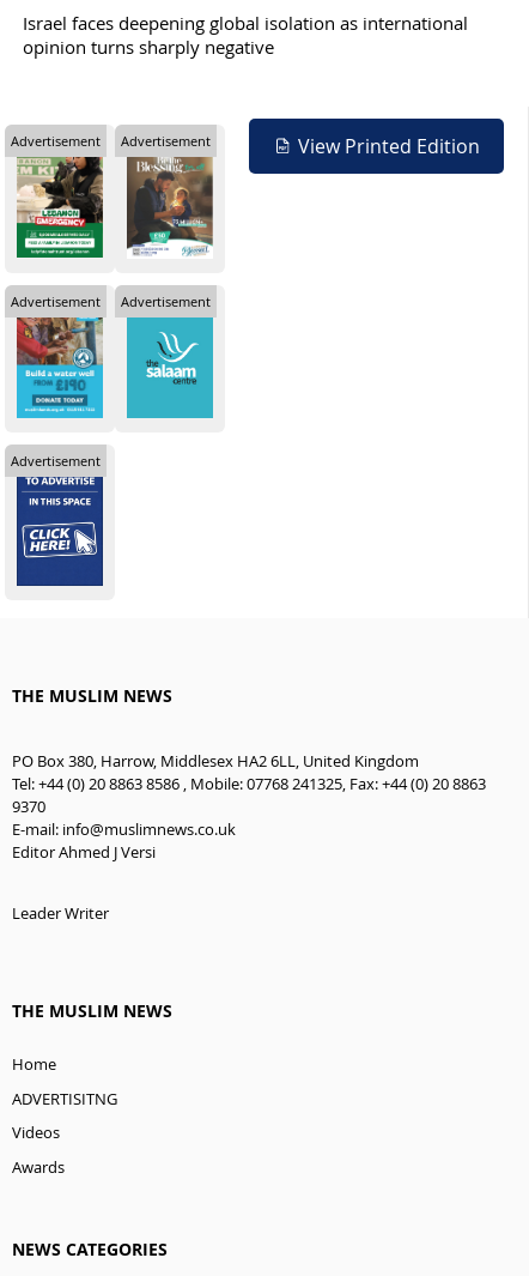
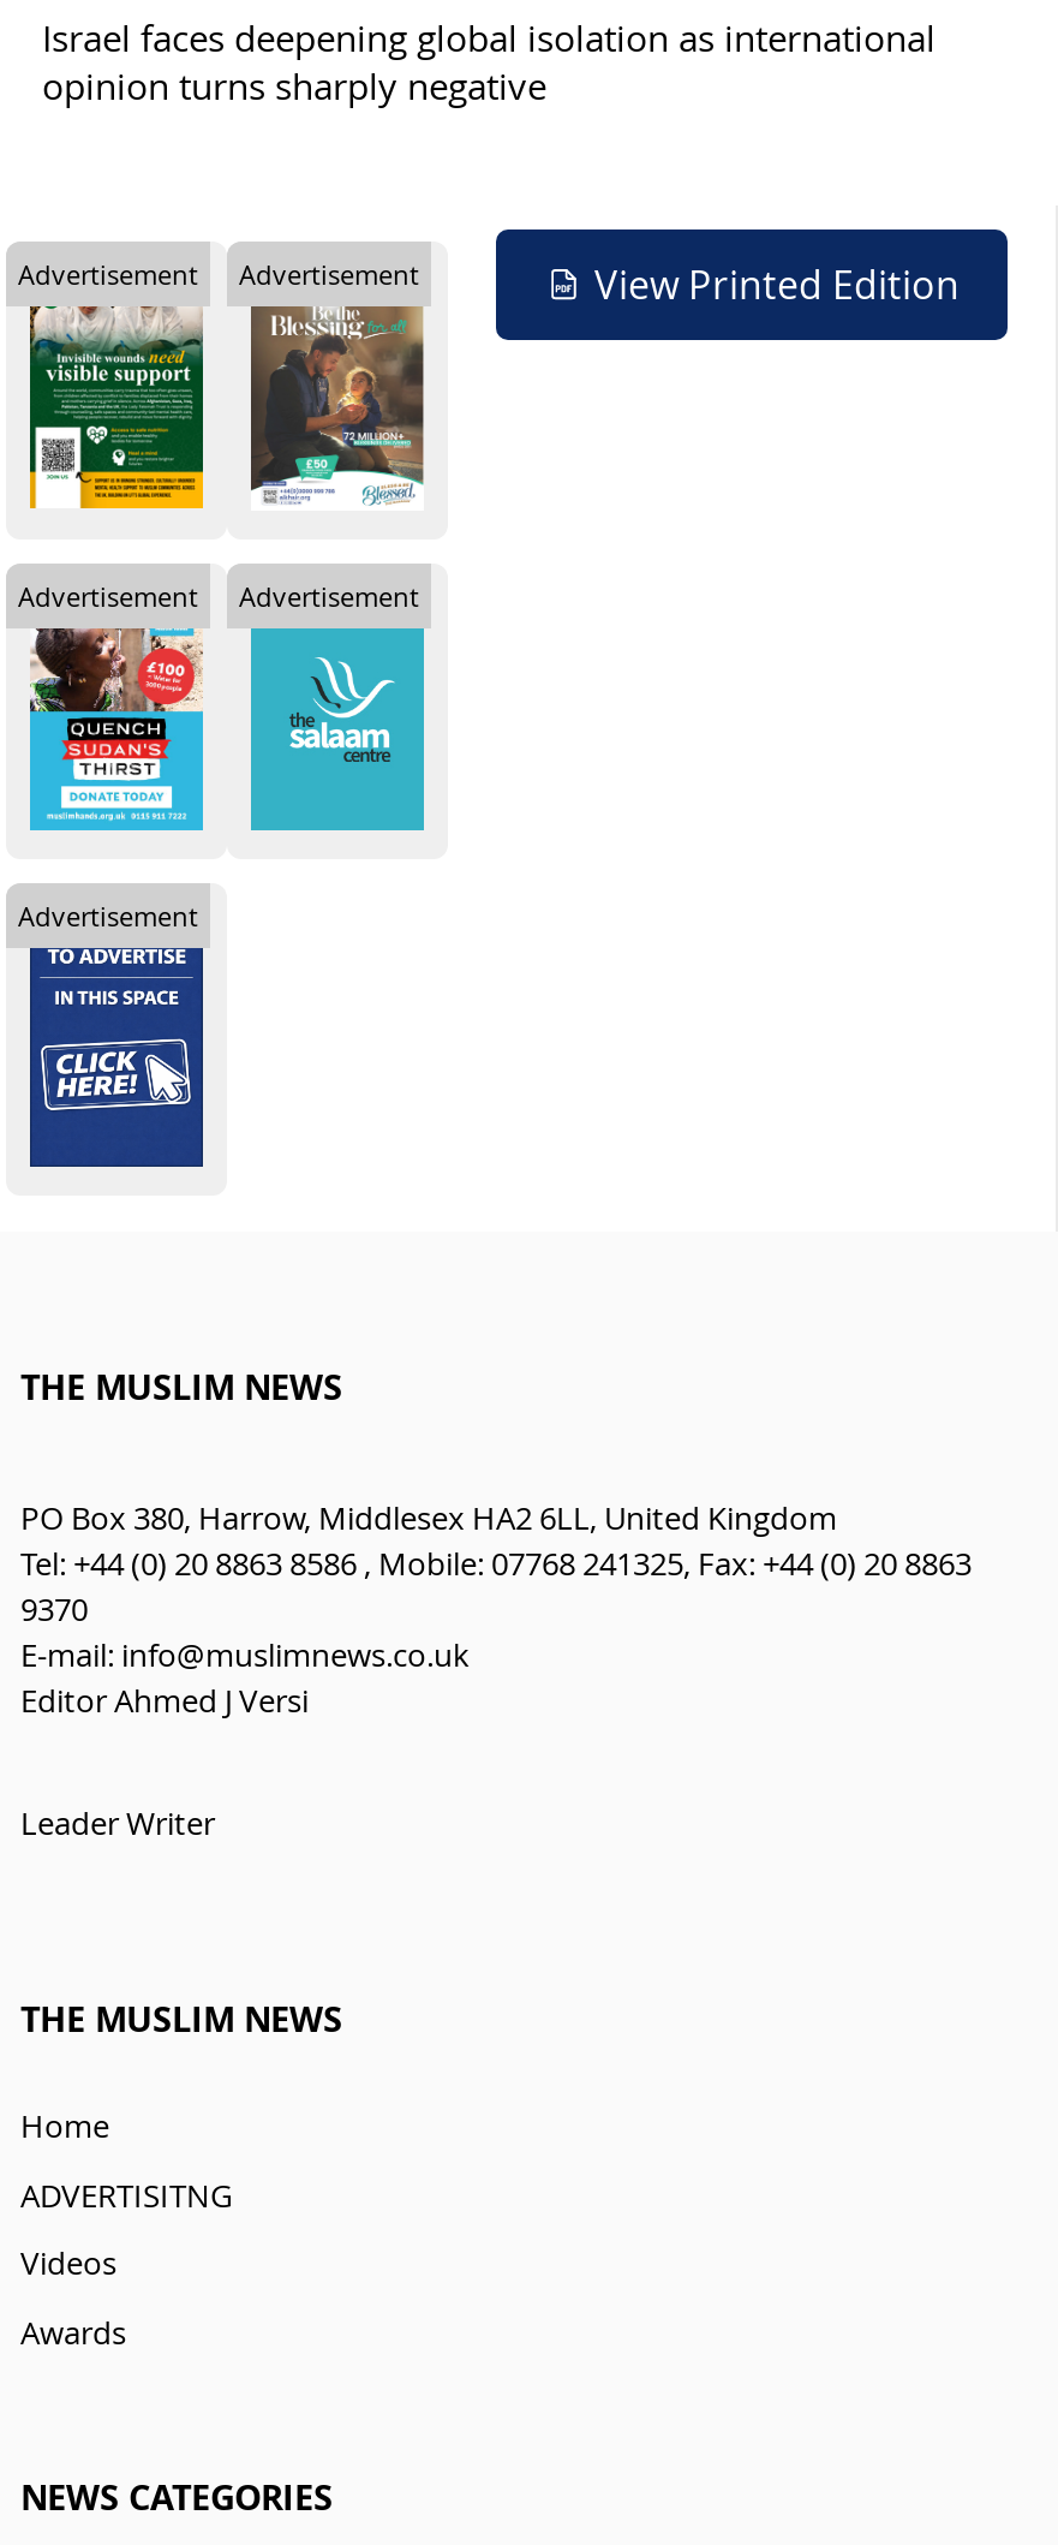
[16,156,104,259] [image] -> [28,306,205,511] [image]
[16,316,104,407] [image] -> [28,628,205,809] [image]

